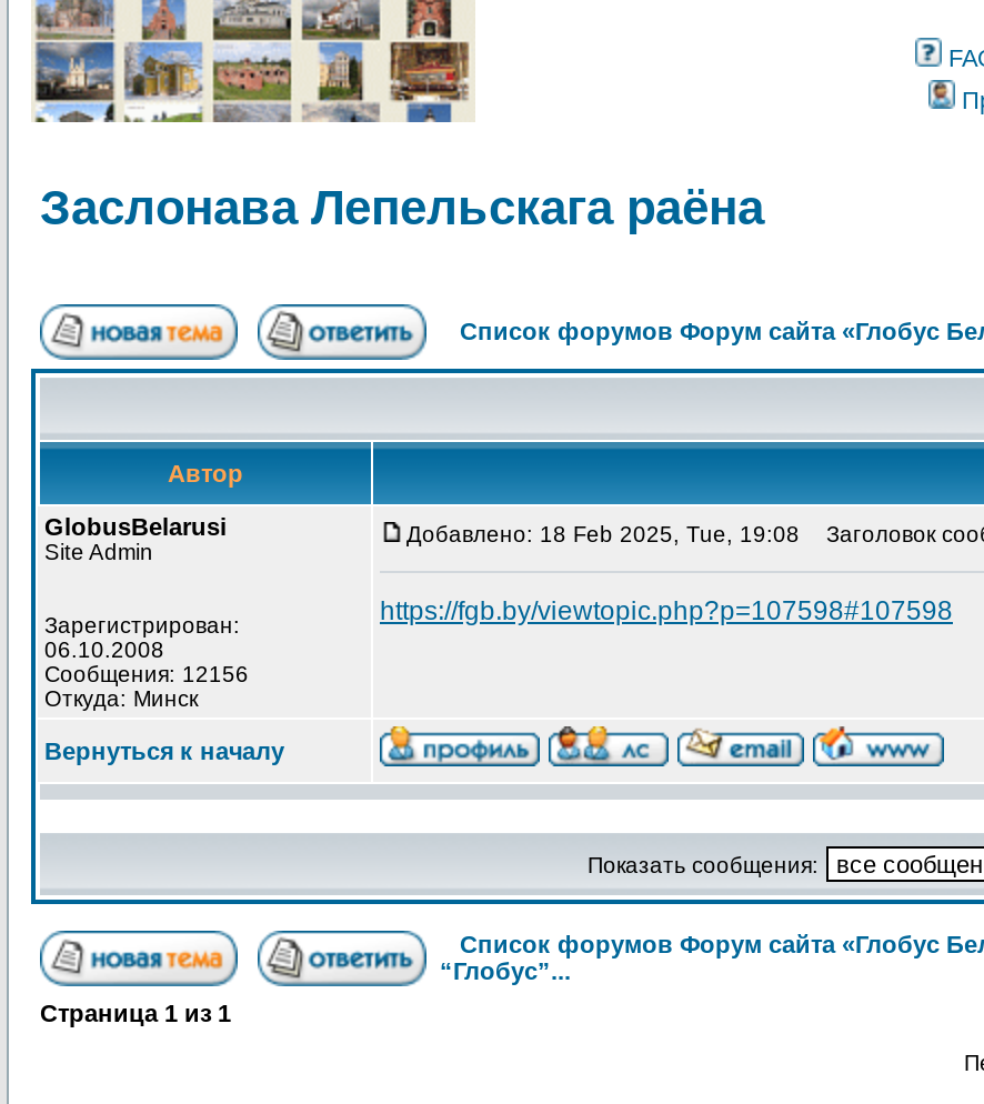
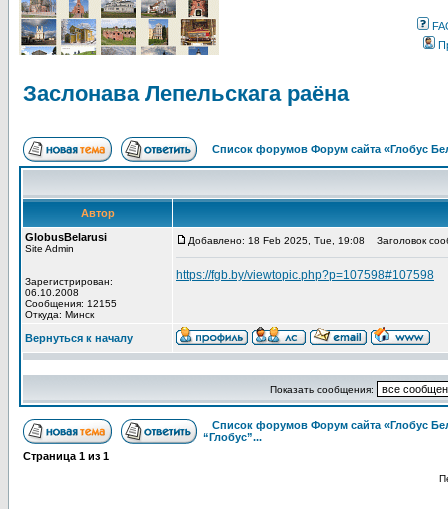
[44,662,249,686] Сообщения: 12156 -> [25,298,117,309] Сообщения: 12155

